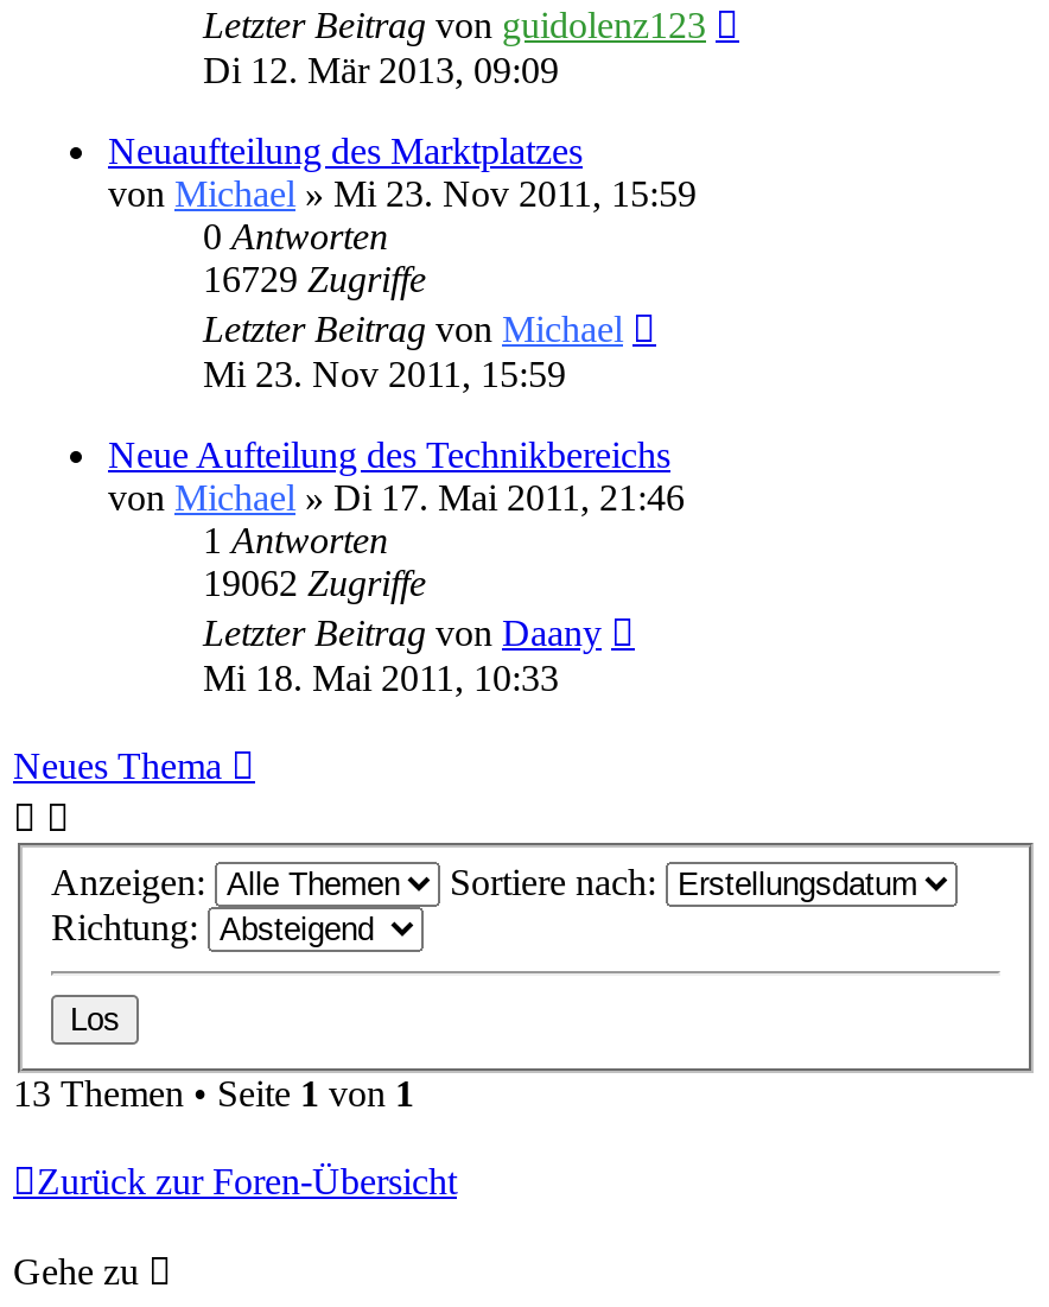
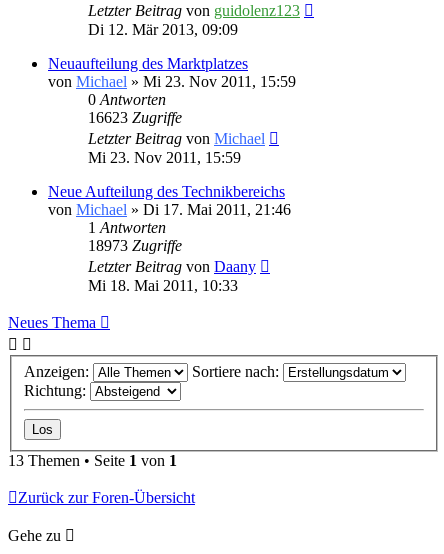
[203,260,426,300] 16729 Zugriffe -> [88,109,182,126] 16623 Zugriffe
[203,564,426,604] 19062 Zugriffe -> [88,237,182,254] 18973 Zugriffe

